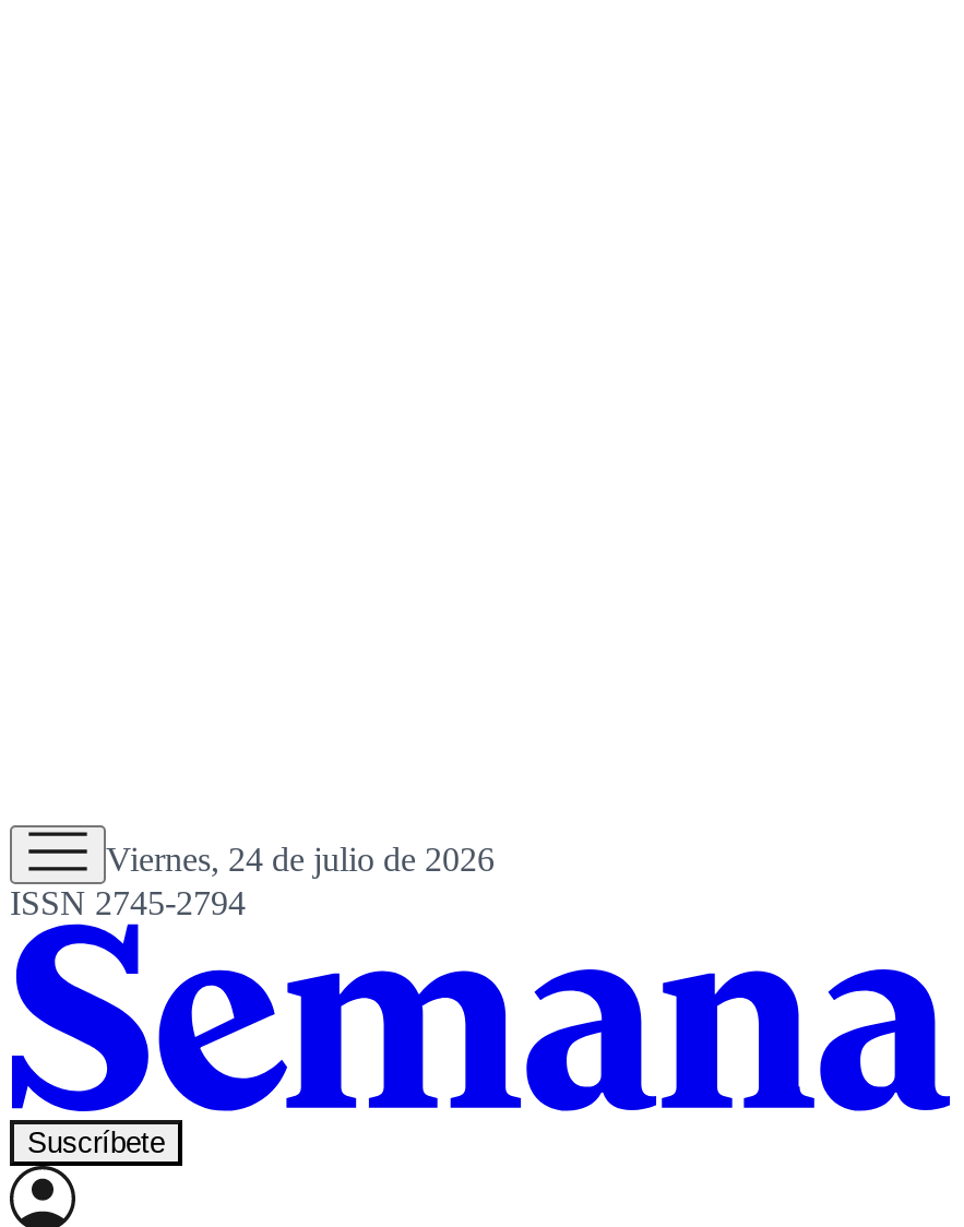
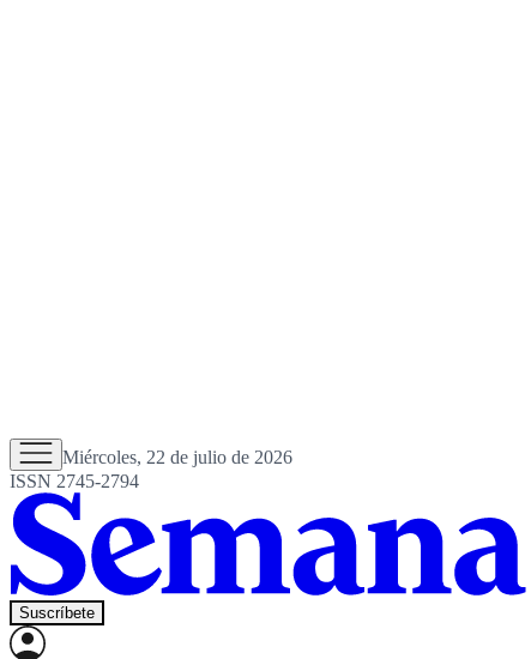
[106,841,495,878] Viernes, 24 de julio de 2026 -> [62,447,292,467] Miércoles, 22 de julio de 2026

